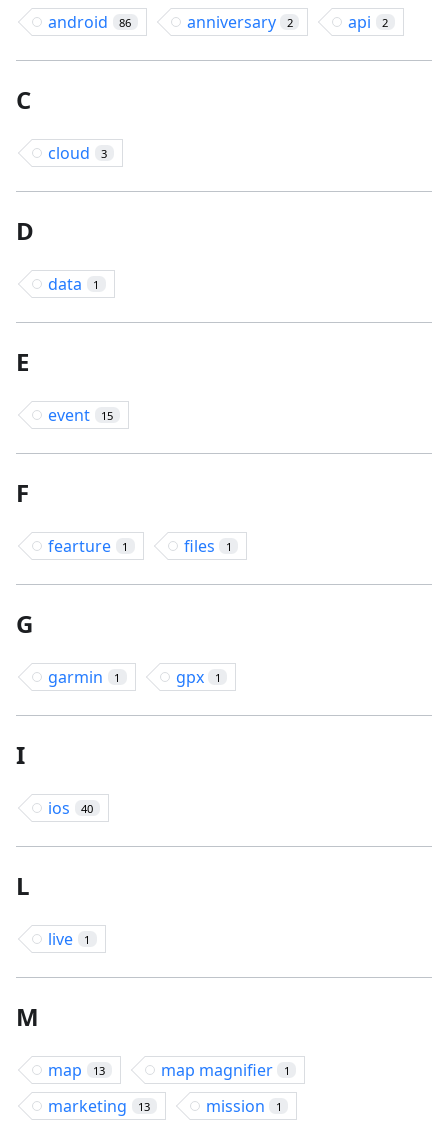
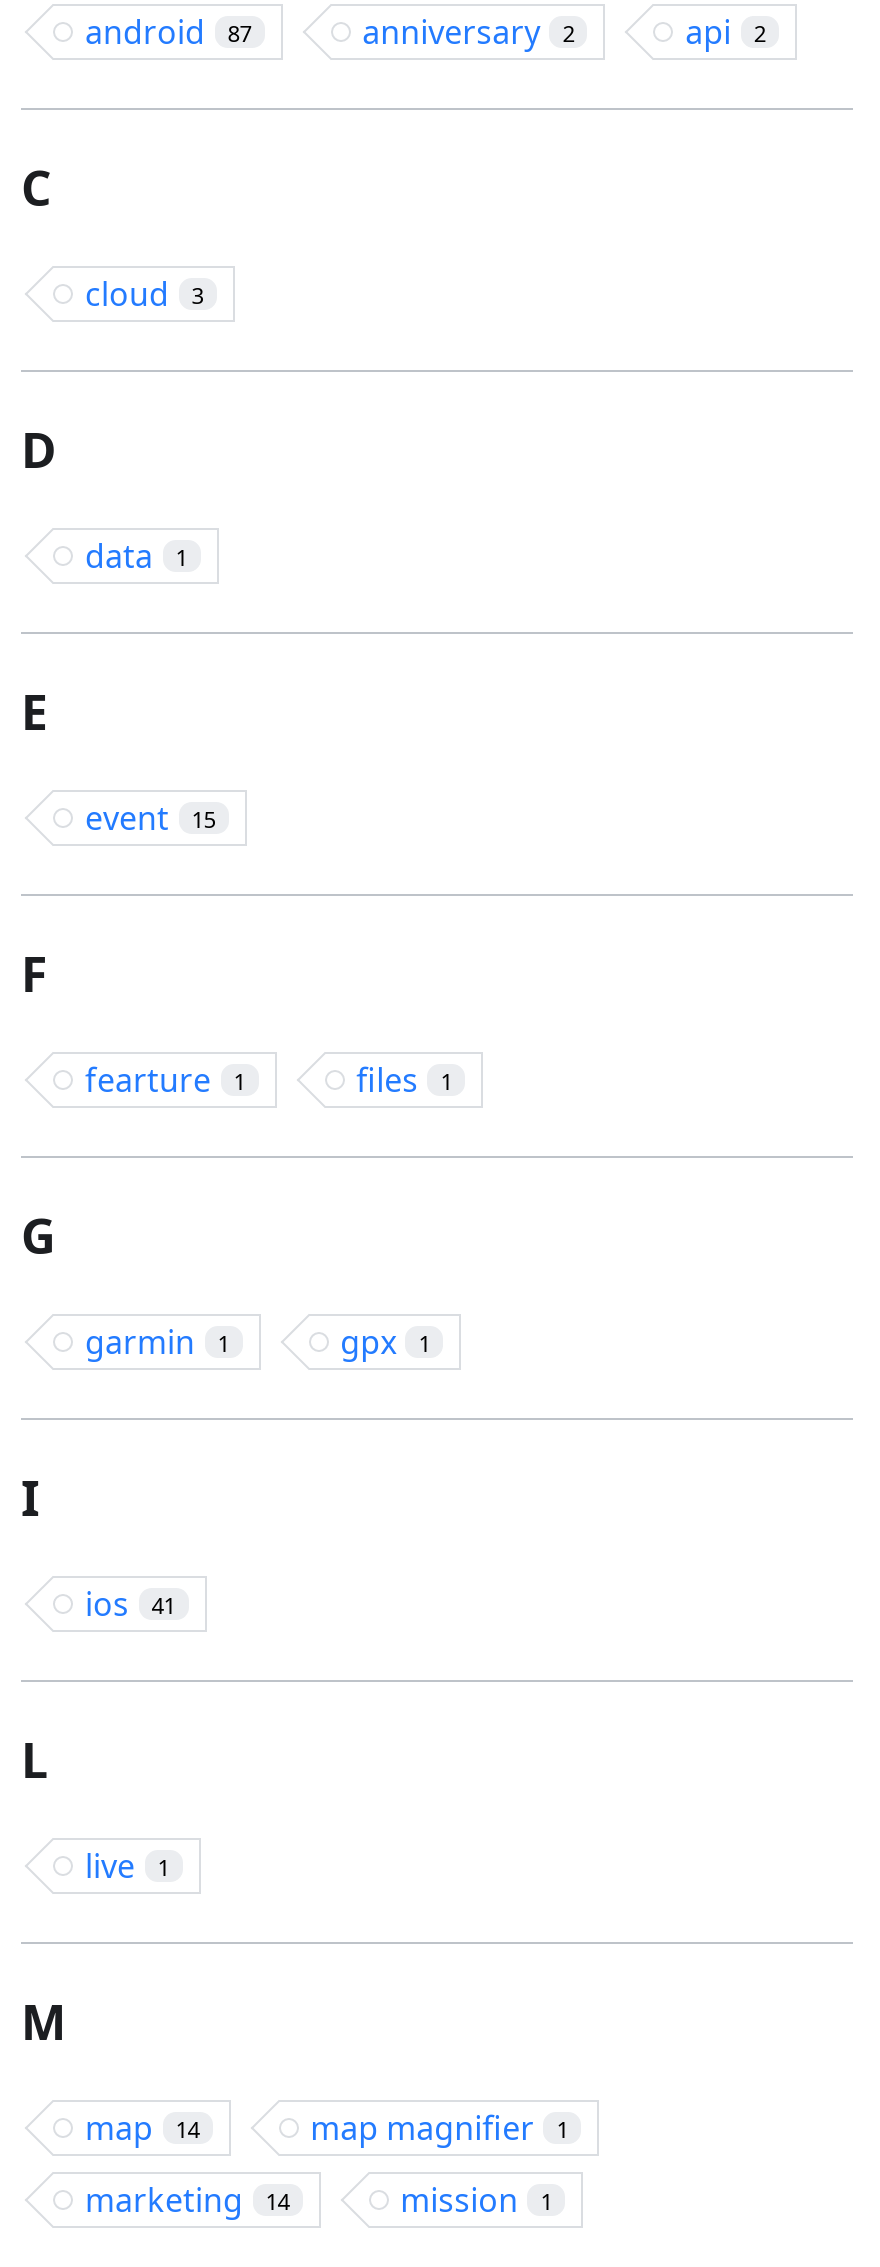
[48,11,131,33] android 86 -> [85,10,251,54] android 87
[48,797,93,819] ios 40 -> [85,1582,175,1626] ios 41
[48,1059,105,1081] map 13 -> [85,2106,199,2150] map 14
[48,1095,150,1117] marketing 13 -> [85,2178,289,2222] marketing 14

